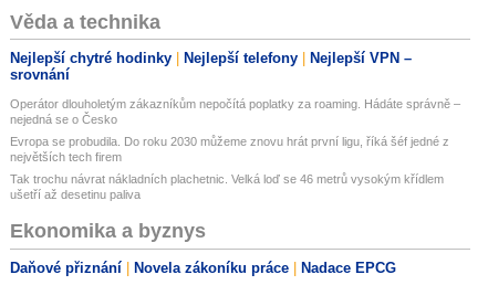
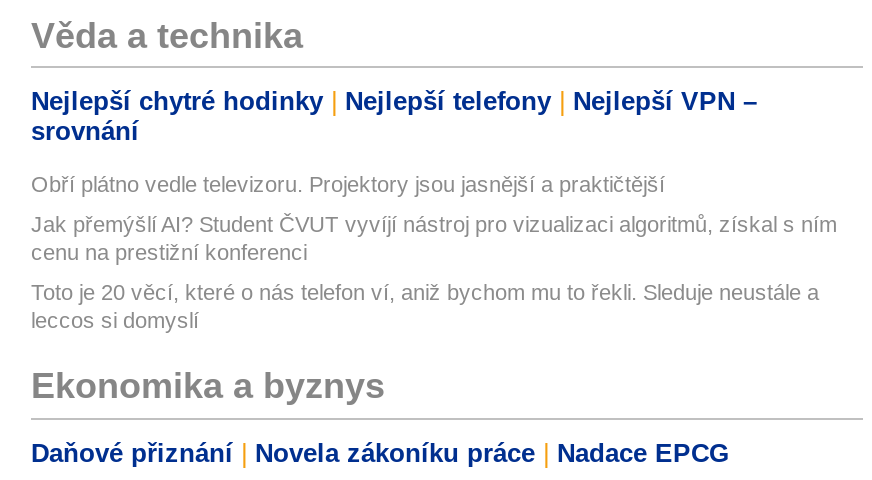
[10,98,460,126] Operátor dlouholetým zákazníkům nepočítá poplatky za roaming. Hádáte správně – | nejedná se o Česko -> [31,173,665,197] Obří plátno vedle televizoru. Projektory jsou jasnější a praktičtější
[10,135,449,164] Evropa se probudila. Do roku 2030 můžeme znovu hrát první ligu, říká šéf jedné z | největších tech firem -> [31,213,837,265] Jak přemýšlí AI? Student ČVUT vyvíjí nástroj pro vizualizaci algoritmů, získal s ním | cenu na prestižní konferenci
[10,173,444,201] Tak trochu návrat nákladních plachetnic. Velká loď se 46 metrů vysokým křídlem | ušetří až desetinu paliva -> [31,281,819,333] Toto je 20 věcí, které o nás telefon ví, aniž bychom mu to řekli. Sleduje neustále a | leccos si domyslí

